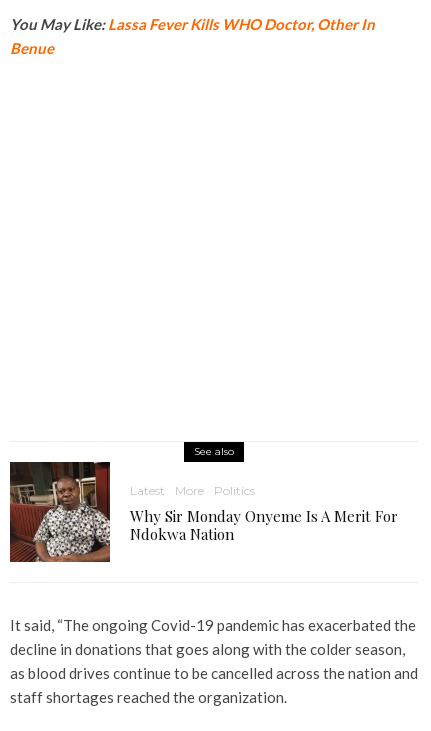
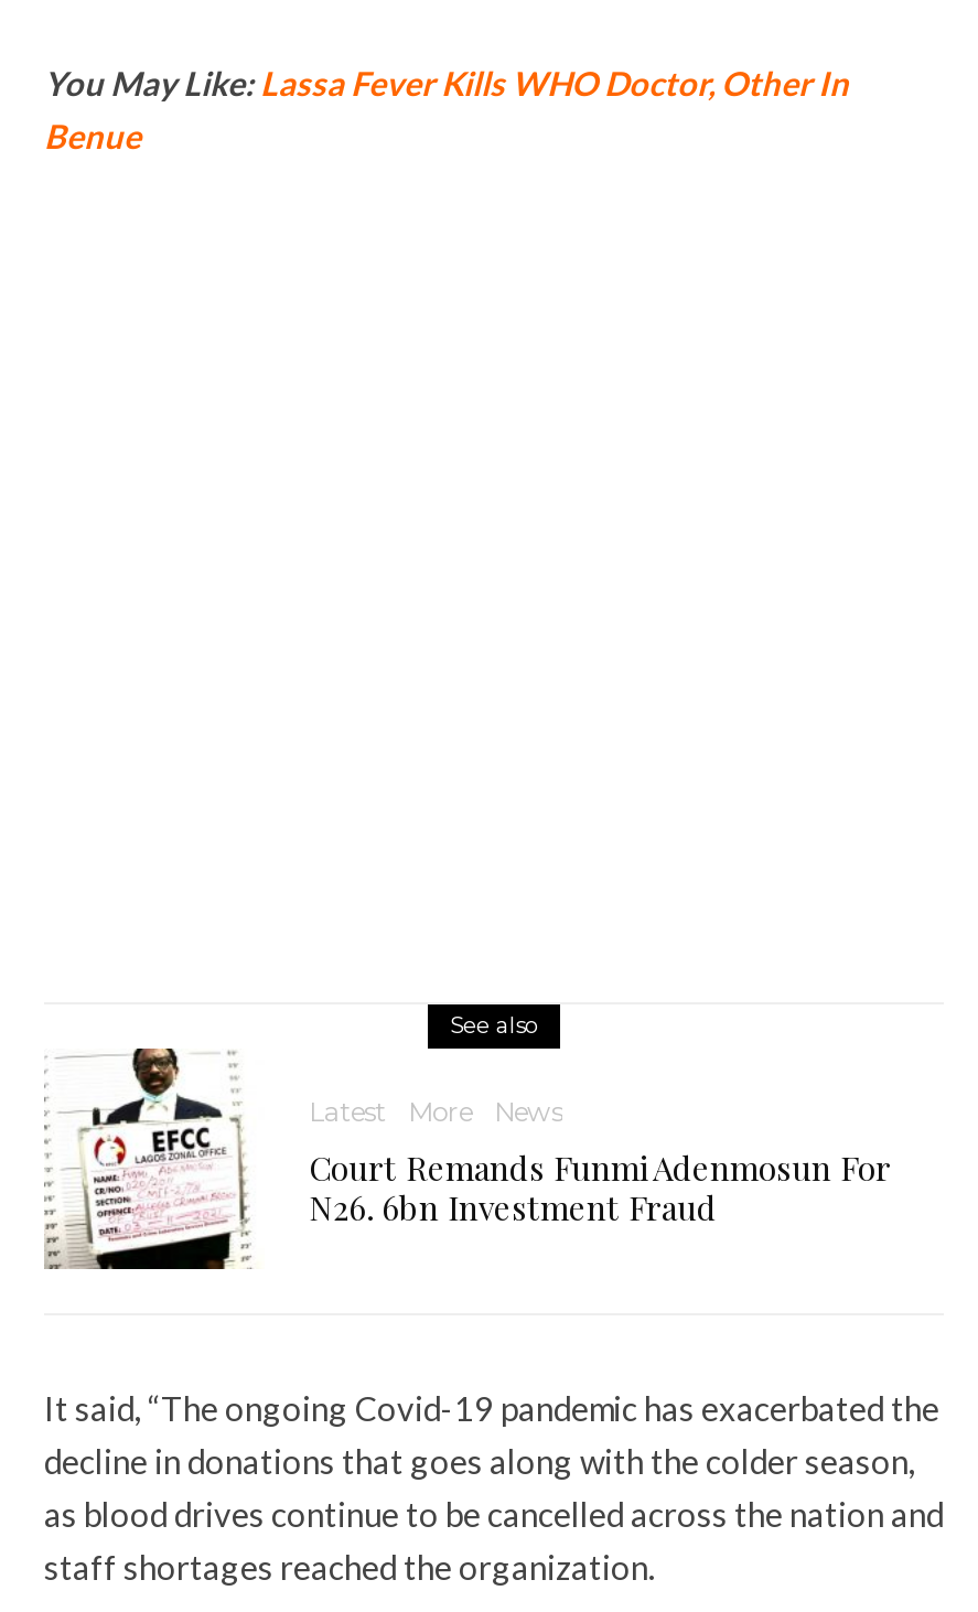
[9,461,398,563] [image] | Politics | Why Sir Monday Onyeme Is A Merit For | Ndokwa Nation -> [44,1045,891,1270] [image] | News | Court Remands Funmi Adenmosun For | N26. 6bn Investment Fraud

